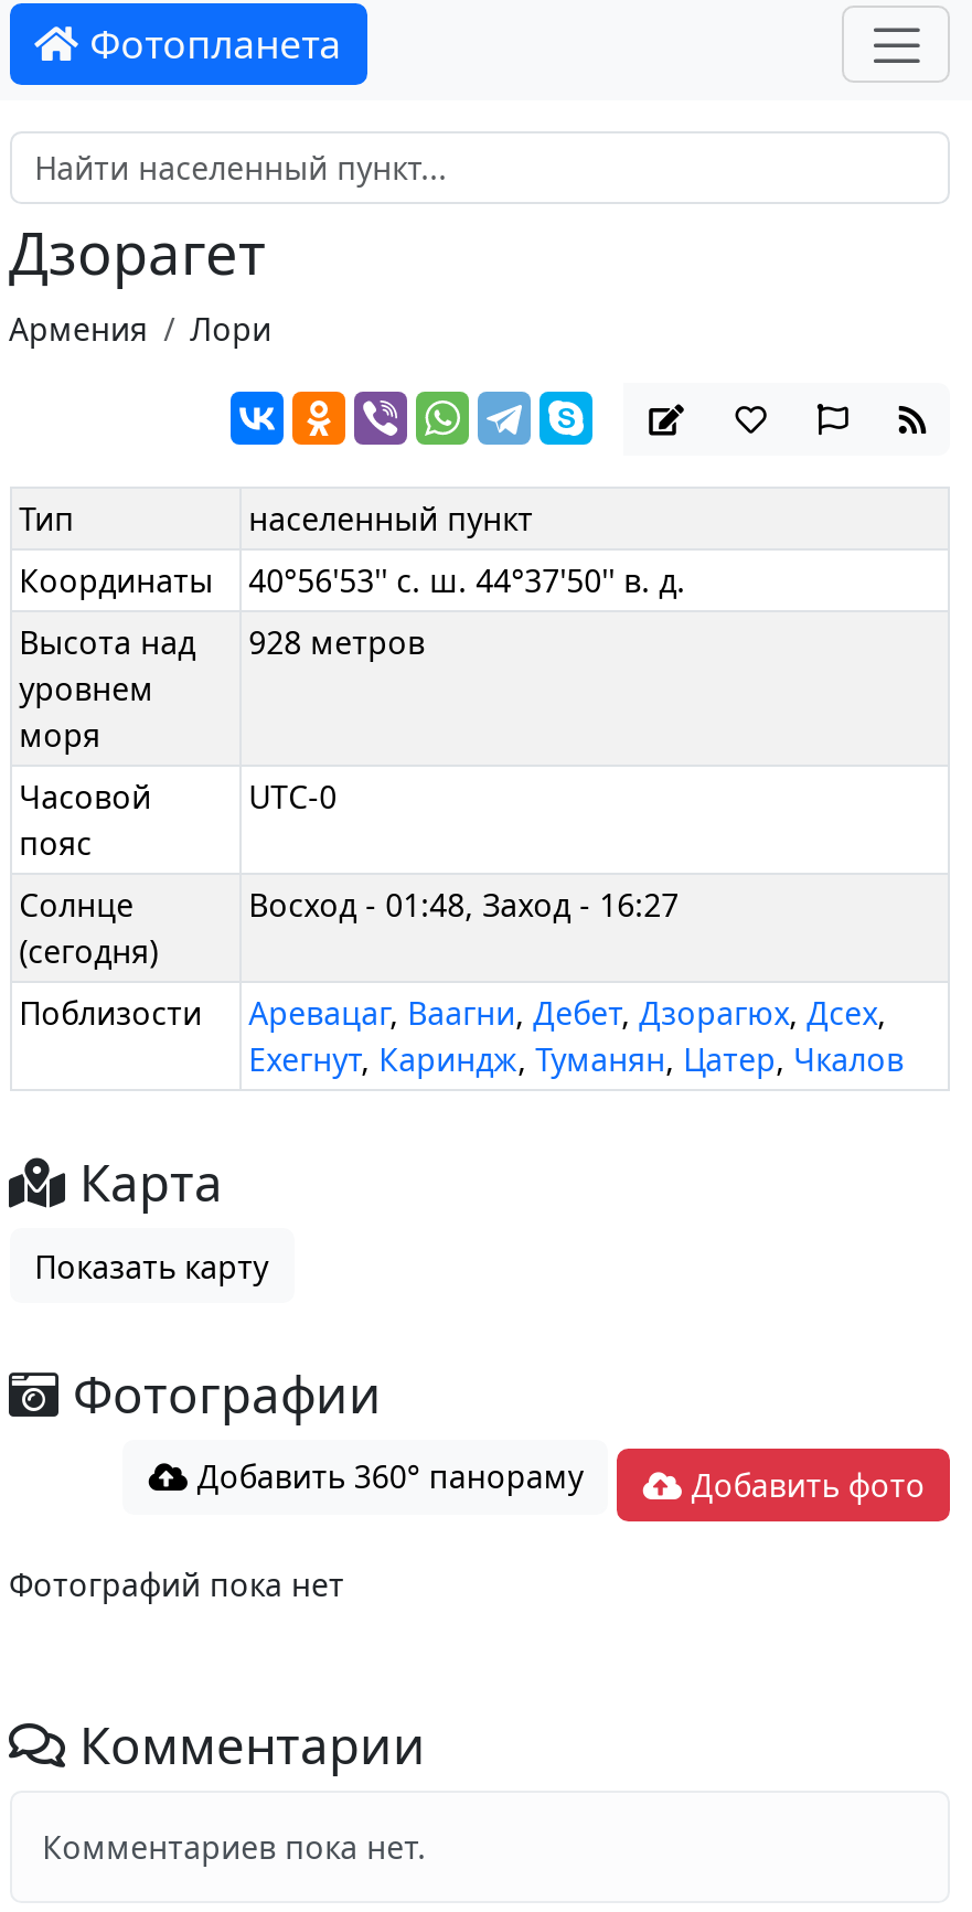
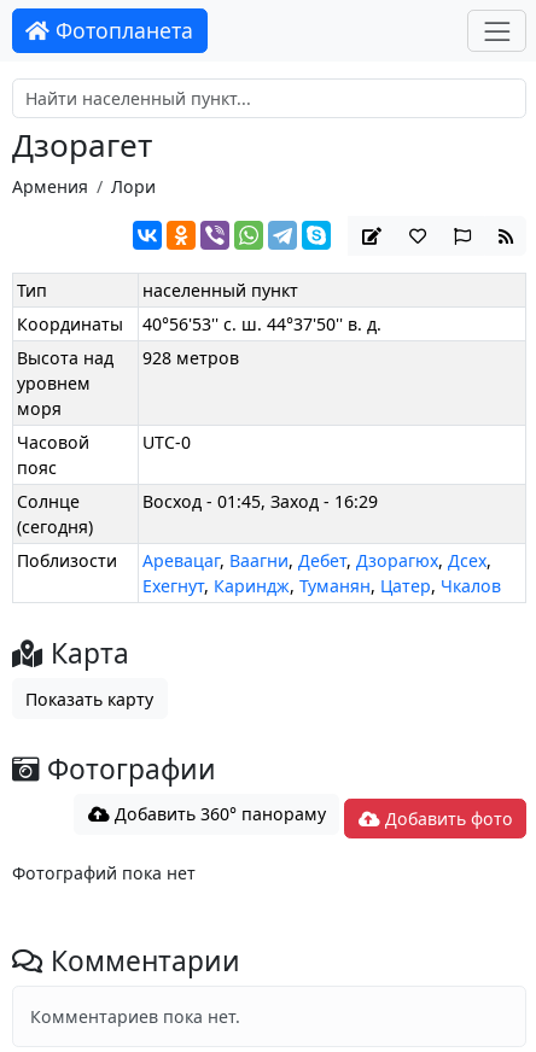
[248,884,679,926] Восход - 01:48, Заход - 16:27 -> [143,490,378,513] Восход - 01:45, Заход - 16:29

